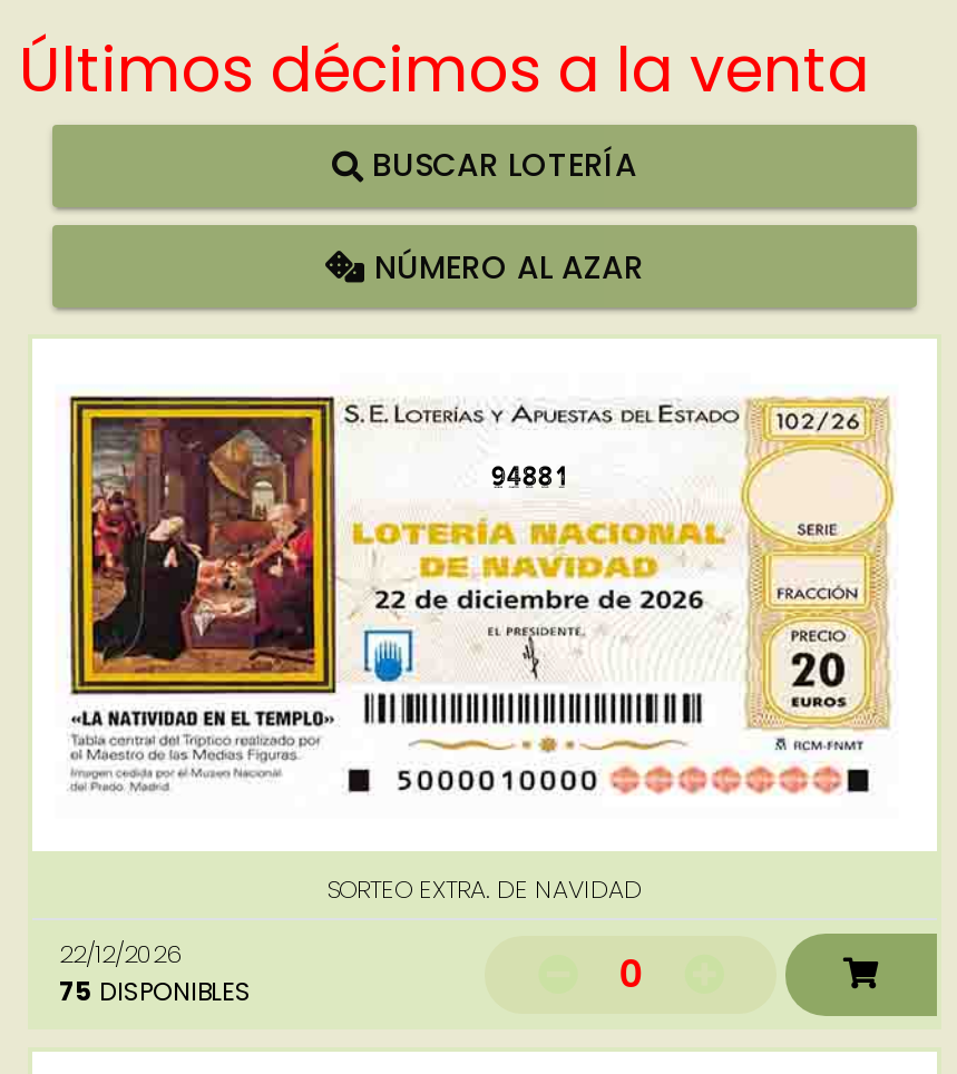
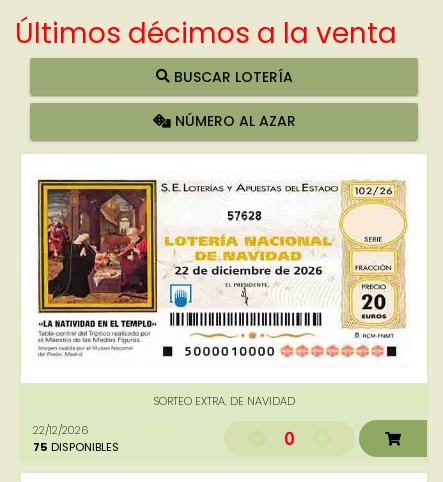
[491,460,569,495] 94881 -> [227,208,262,224] 57628

